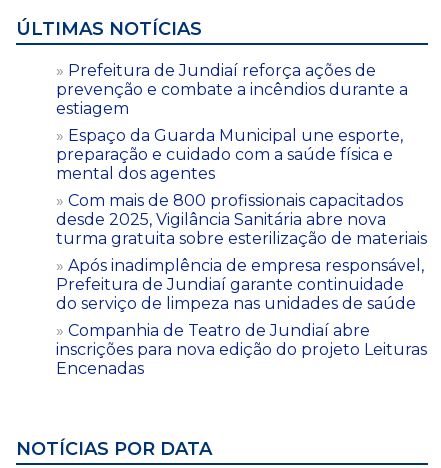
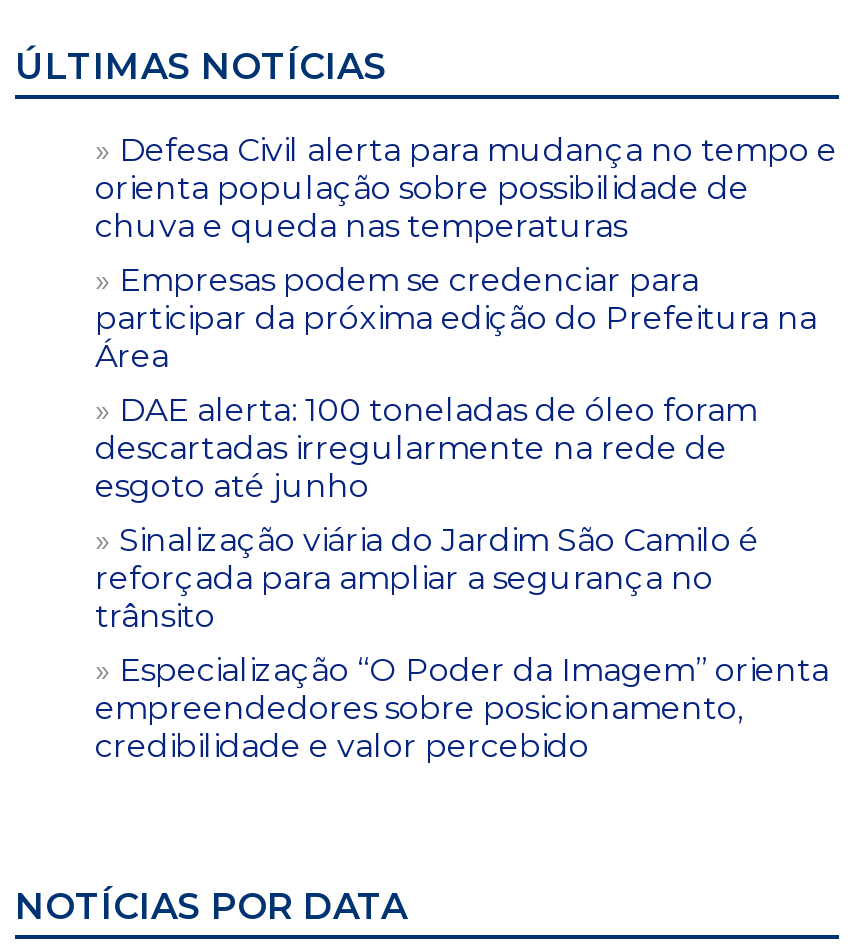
[56,61,427,378] Prefeitura de Jundiaí reforça ações de | prevenção e combate a incêndios durante a | estiagem | Espaço da Guarda Municipal une esporte, | preparação e cuidado com a saúde física e | mental dos agentes | Com mais de 800 profissionais capacitados | desde 2025, Vigilância Sanitária abre nova | turma gratuita sobre esterilização de materiais | Após inadimplência de empresa responsável, | Prefeitura de Jundiaí garante continuidade | do serviço de limpeza nas unidades de saúde | Companhia de Teatro de Jundiaí abre | inscrições para nova edição do projeto Leituras | Encenadas -> [95,131,837,765] Defesa Civil alerta para mudança no tempo e | orienta população sobre possibilidade de | chuva e queda nas temperaturas | Empresas podem se credenciar para | participar da próxima edição do Prefeitura na | Área | DAE alerta: 100 toneladas de óleo foram | descartadas irregularmente na rede de | esgoto até junho | Sinalização viária do Jardim São Camilo é | reforçada para ampliar a segurança no | trânsito | Especialização “O Poder da Imagem” orienta | empreendedores sobre posicionamento, | credibilidade e valor percebido

